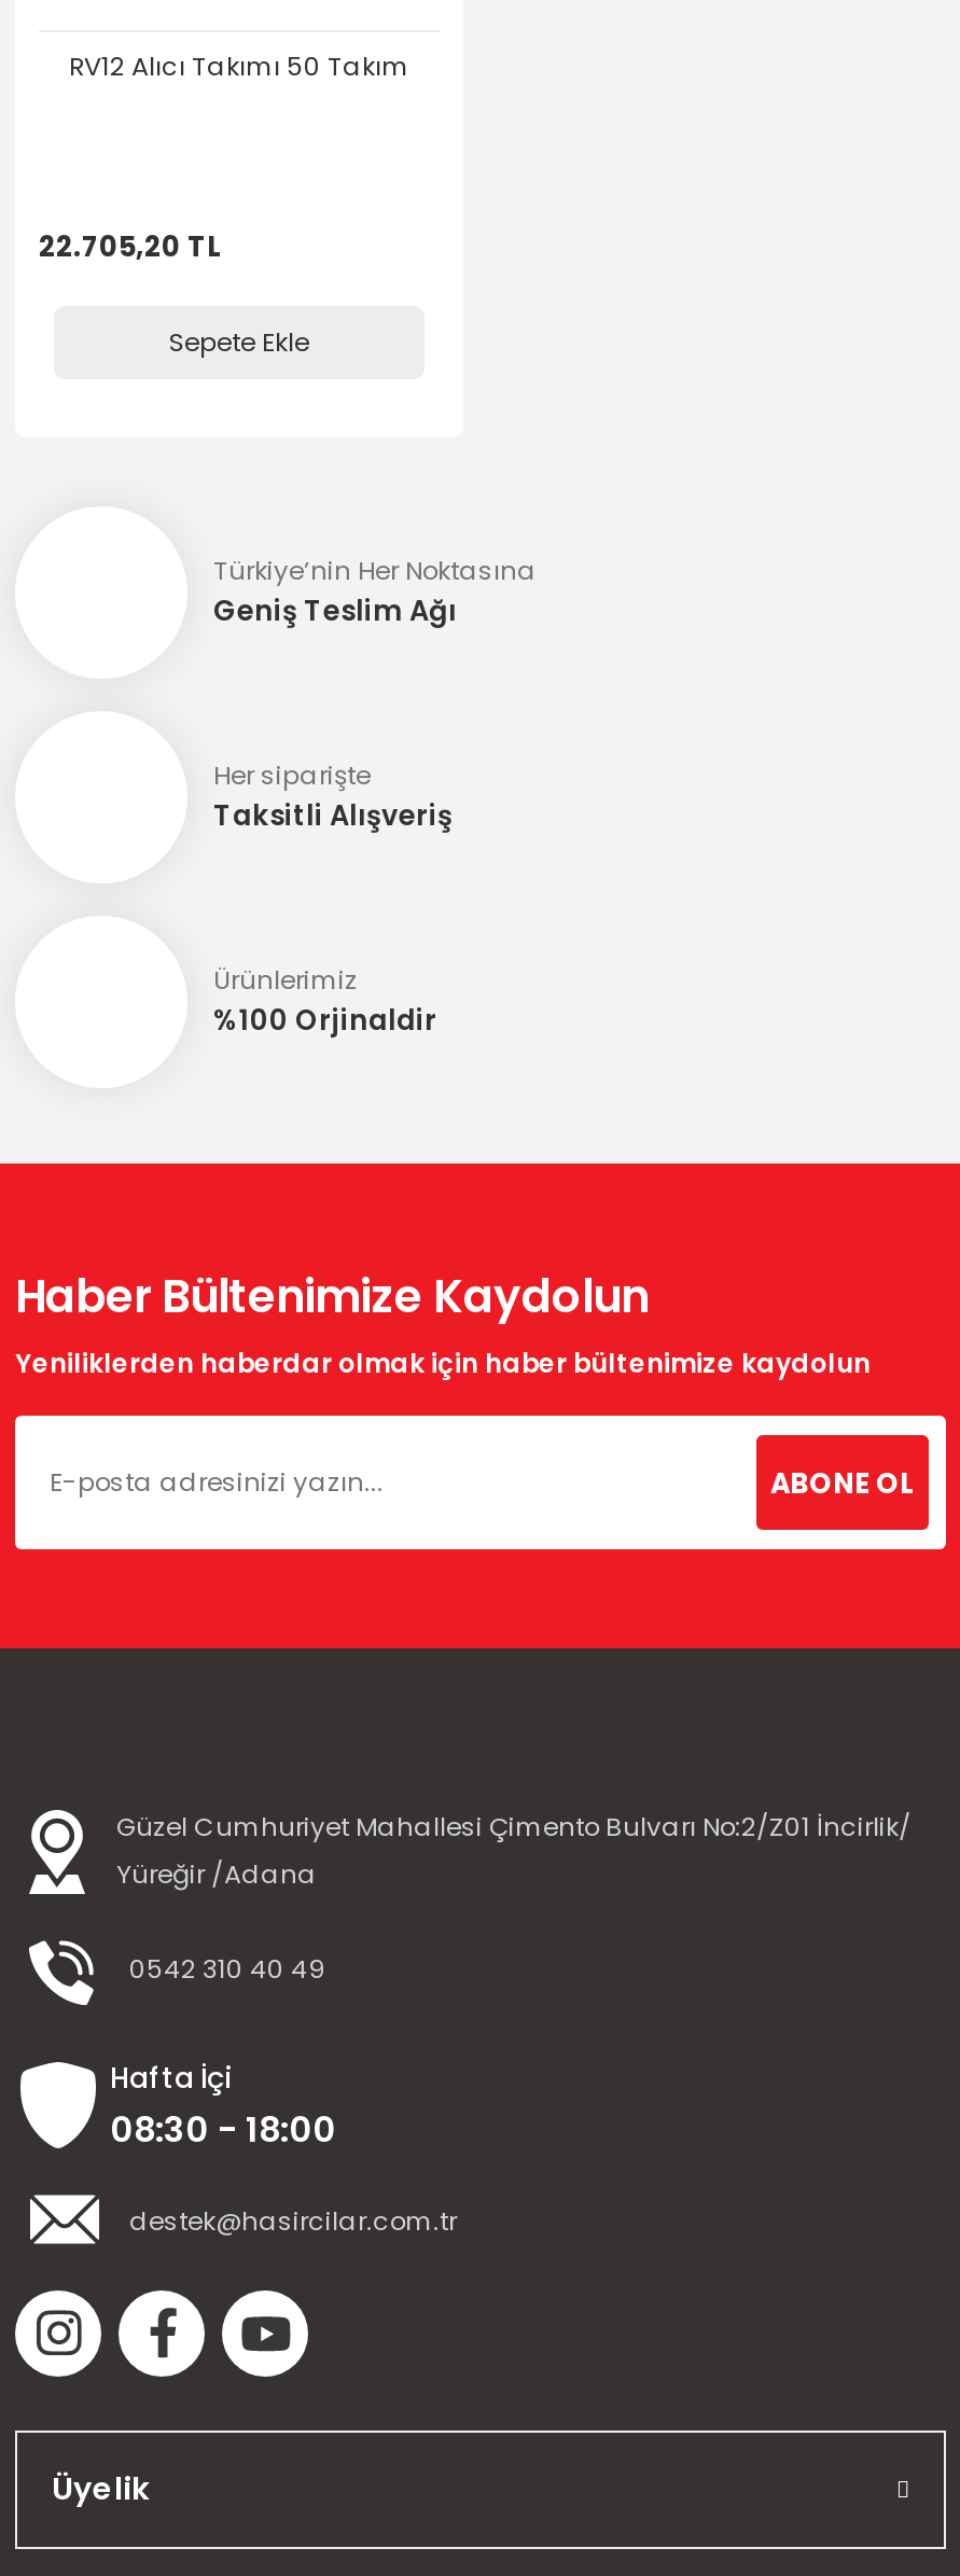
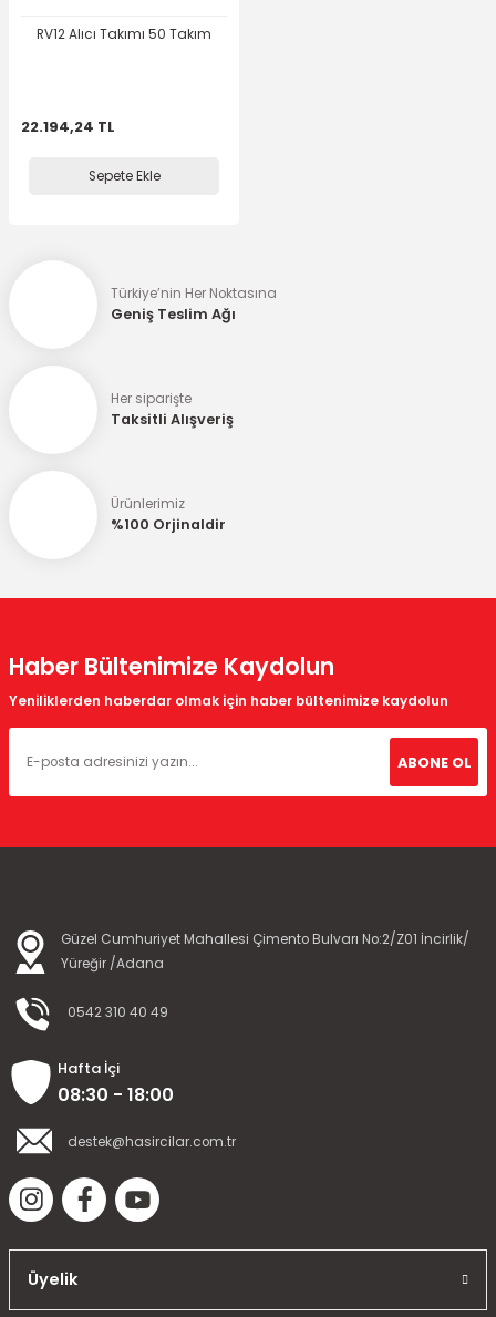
[39,228,222,265] 22.705,20 TL -> [21,117,115,136] 22.194,24 TL

